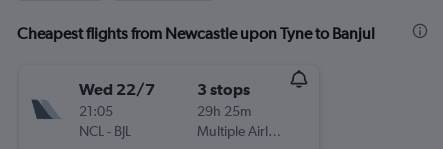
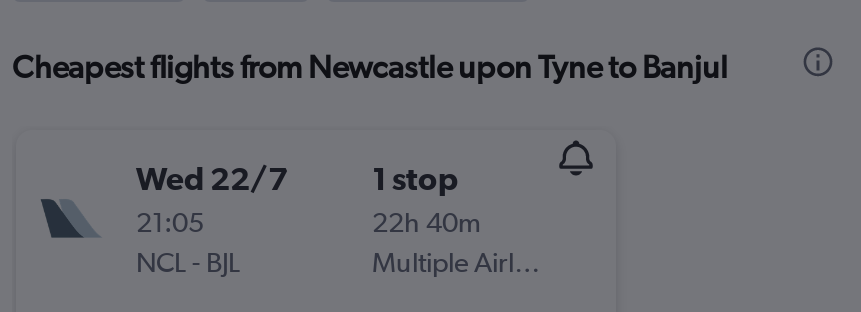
[197,80,251,119] 3 stops | 29h 25m -> [372,160,480,238] 1 stop | 22h 40m

